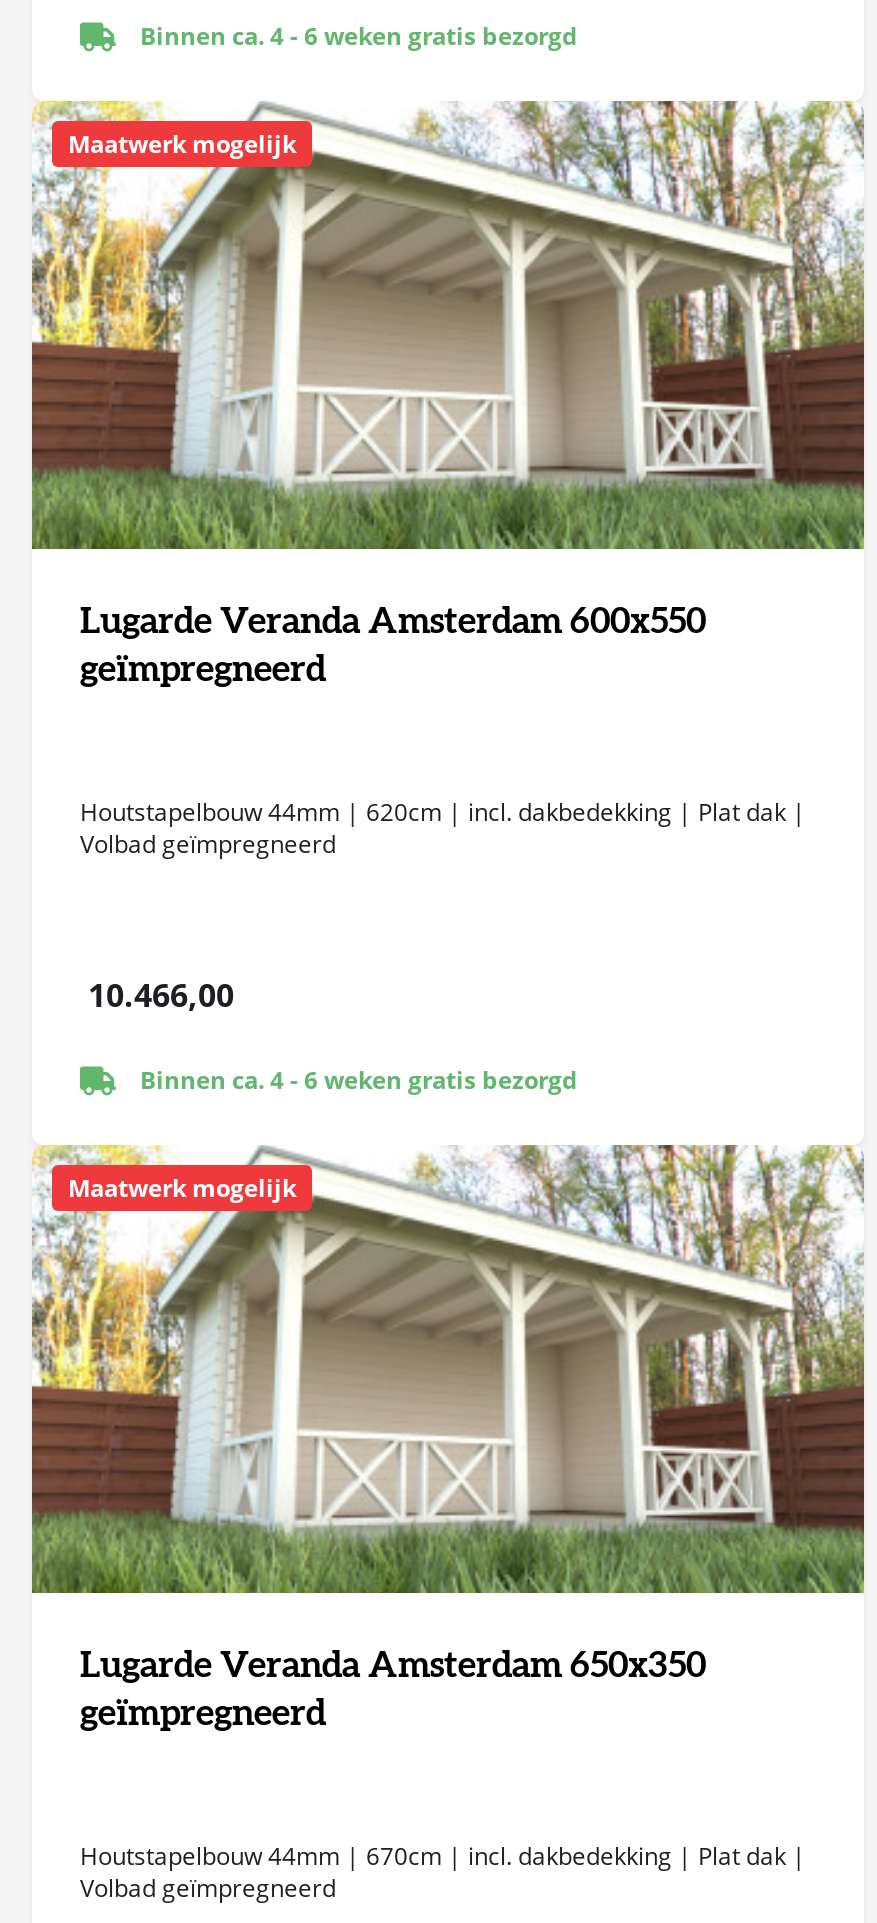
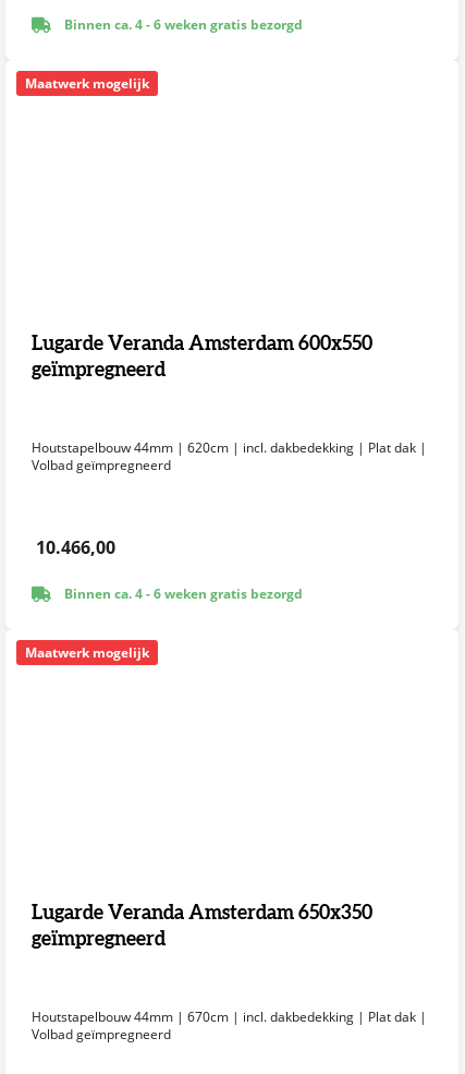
[30,99,866,551] [image] -> none
[30,1143,866,1595] [image] -> none

